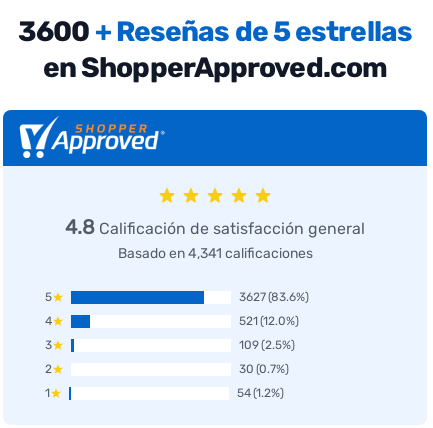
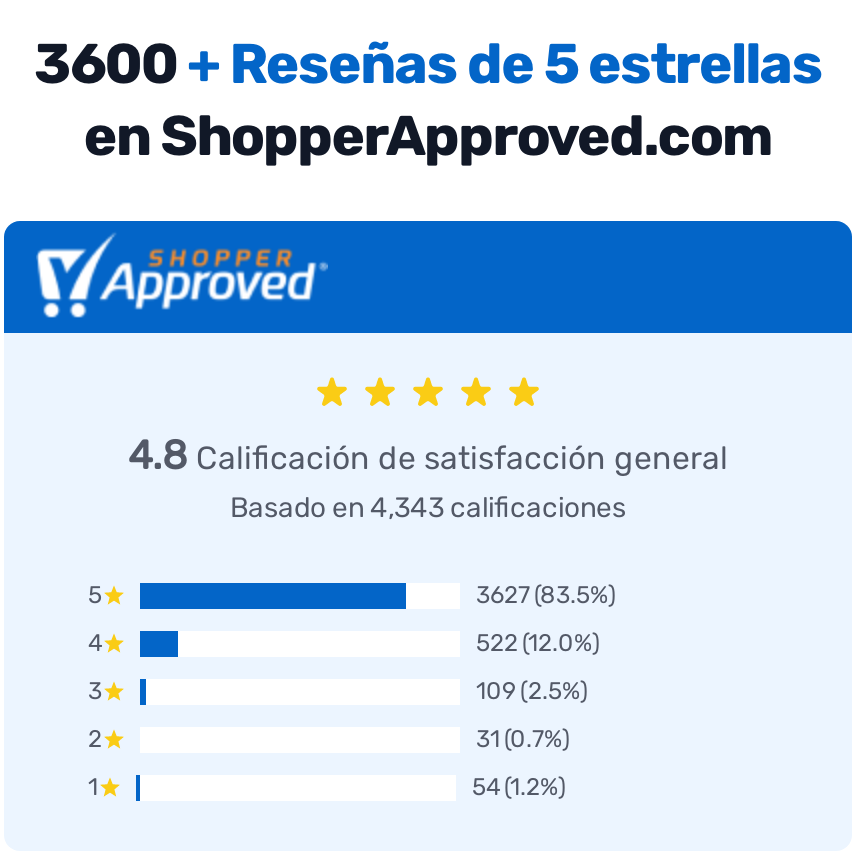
[117,245,312,262] Basado en 4,341 calificaciones -> [230,491,626,525] Basado en 4,343 calificaciones
[239,290,309,304] 3627 (83.6%) -> [476,581,616,609] 3627 (83.5%)
[239,314,299,328] 521 (12.0%) -> [476,629,600,657] 522 (12.0%)
[239,362,289,376] 30 (0.7%) -> [476,725,570,753] 31 (0.7%)

